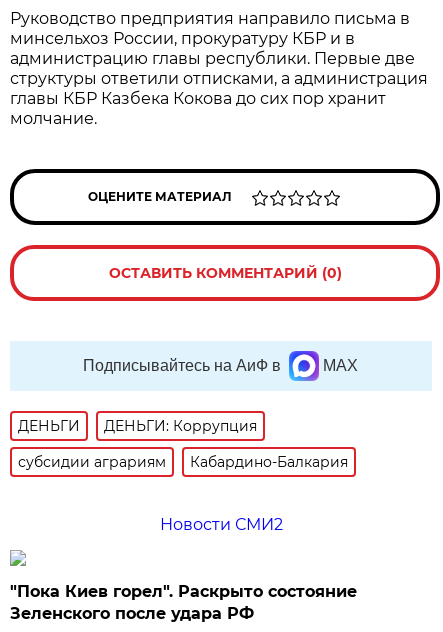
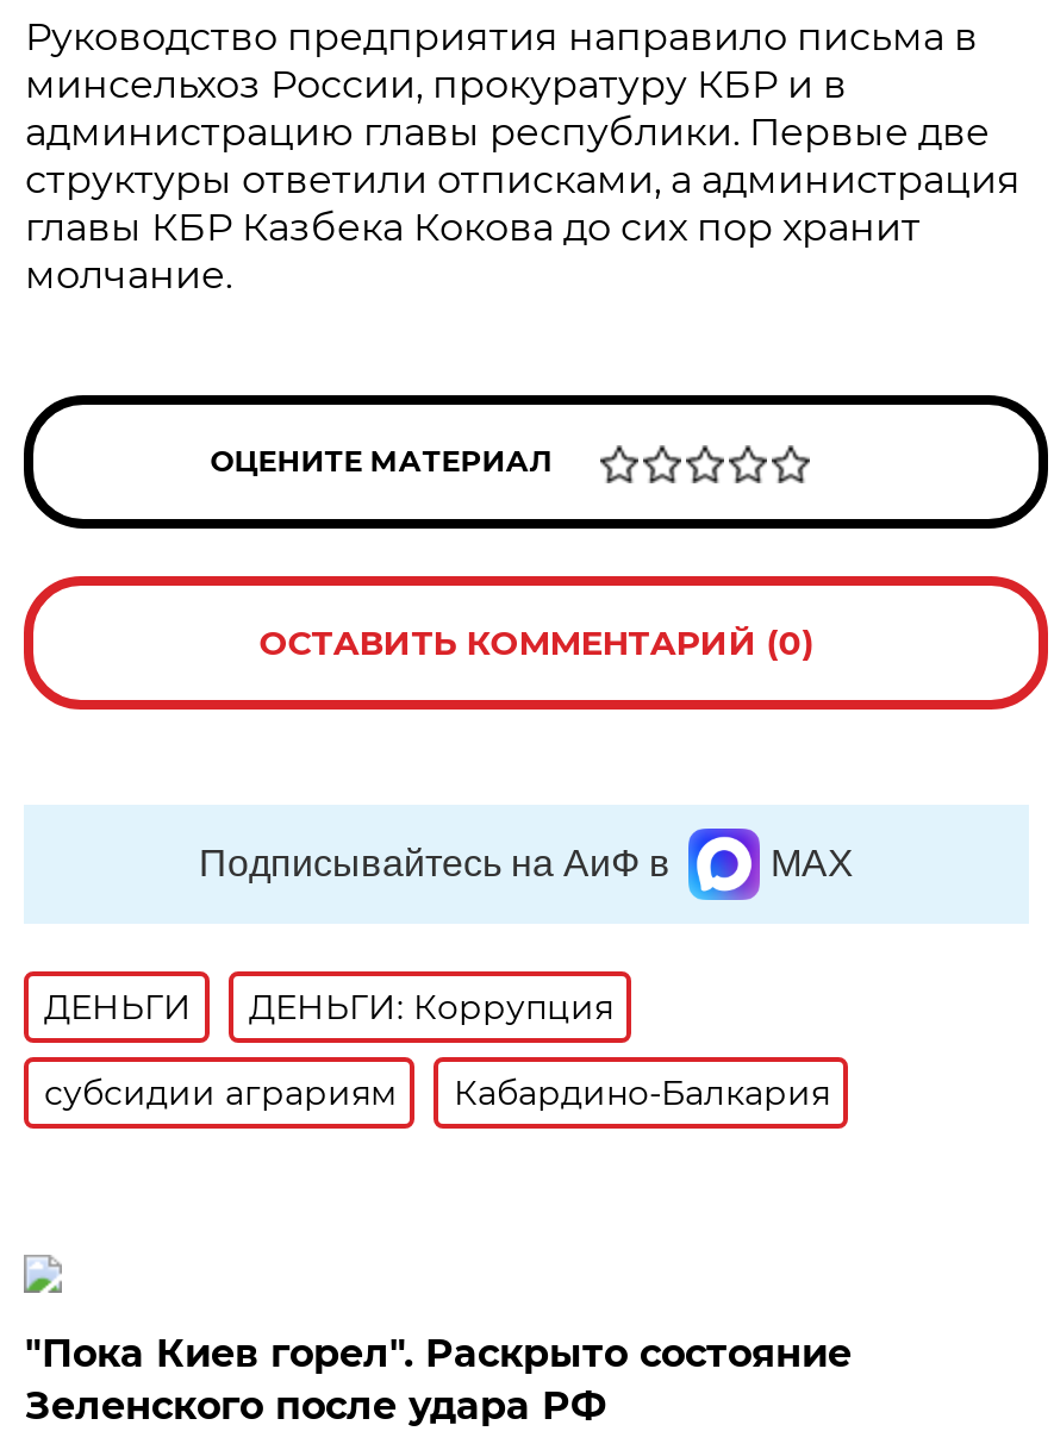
[160,515,283,534] Новости СМИ2 -> none

